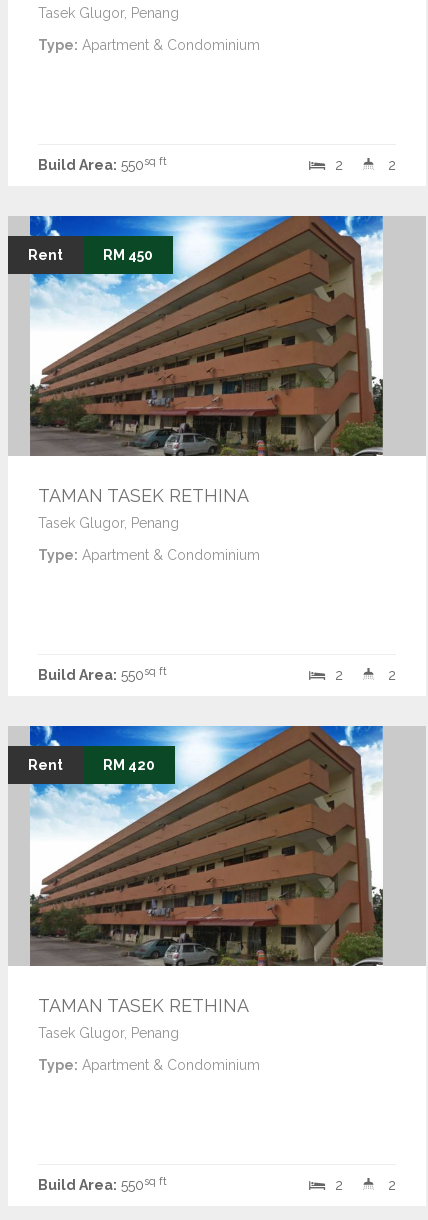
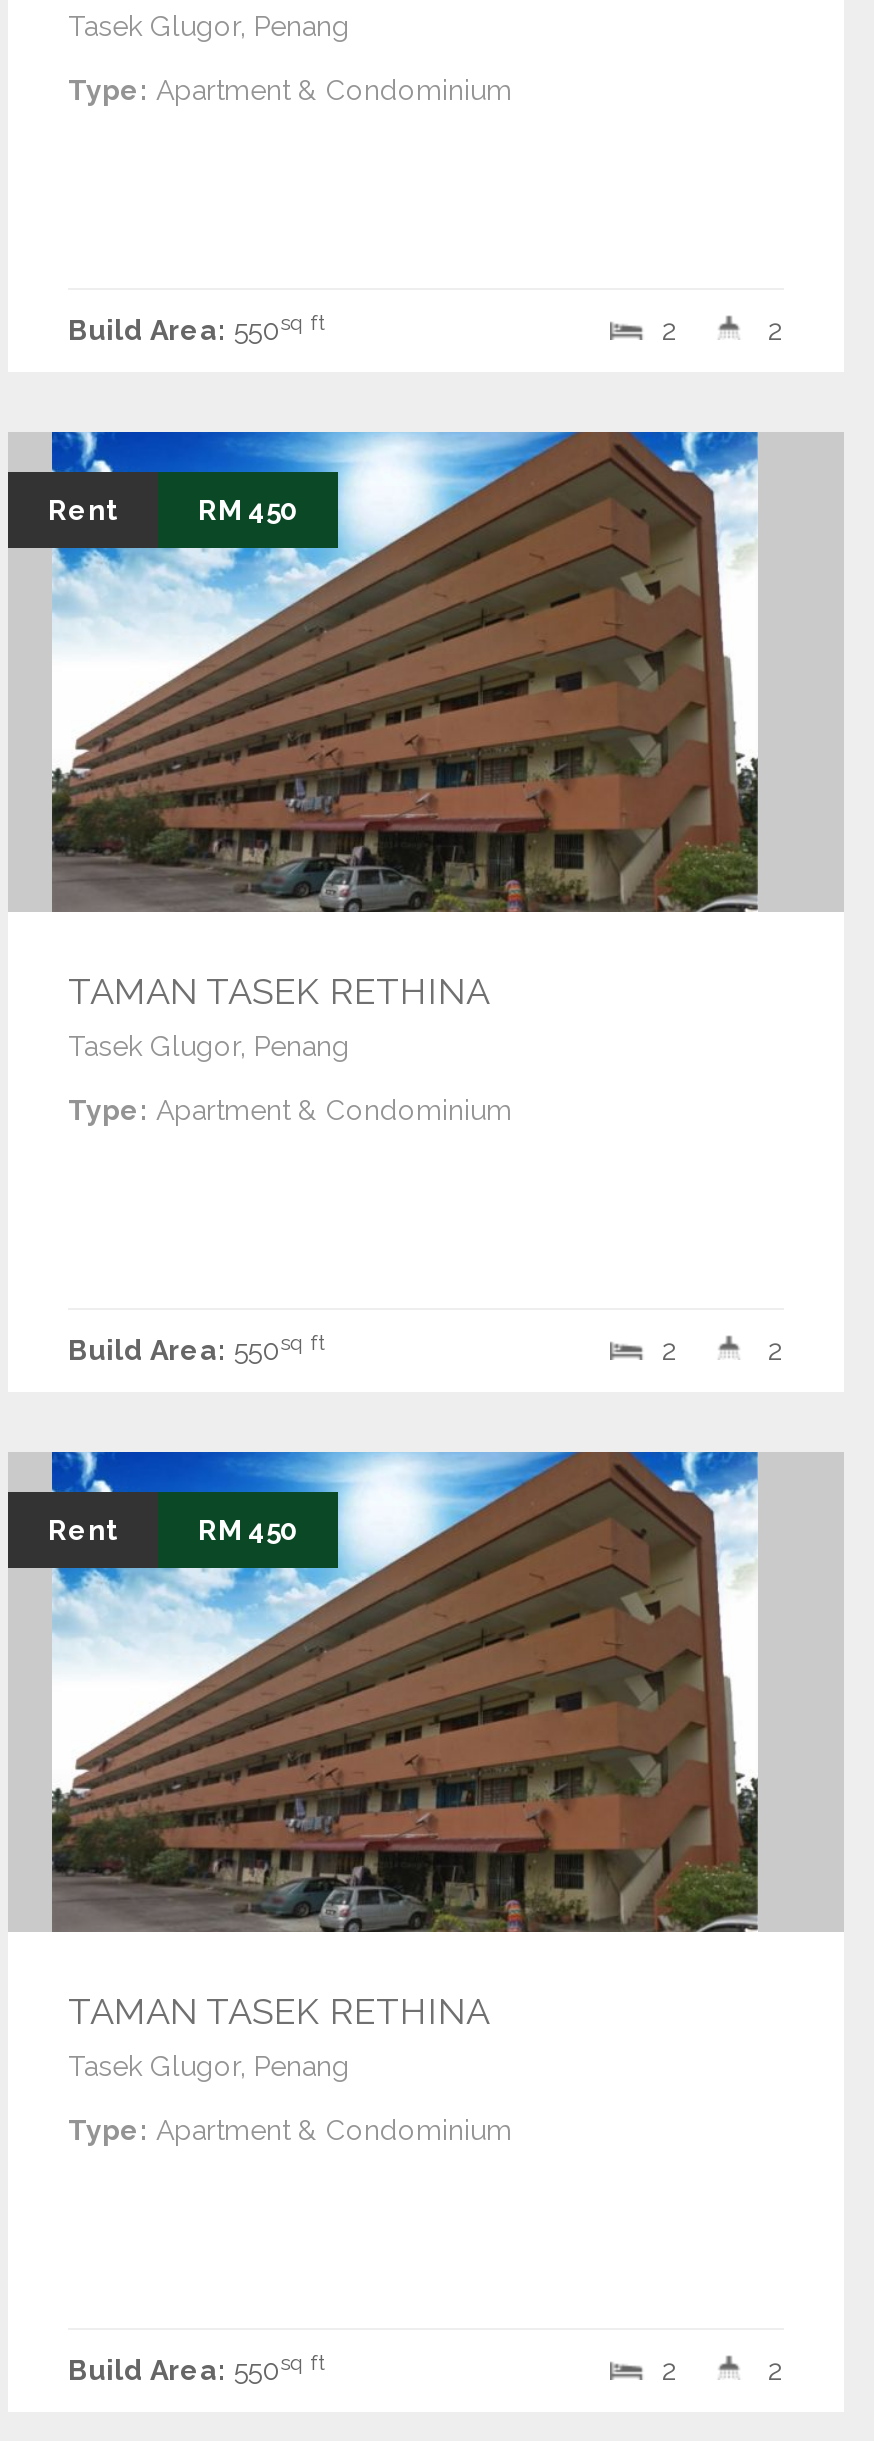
[103,757,155,773] RM 420 -> [198,1514,298,1546] RM 450

